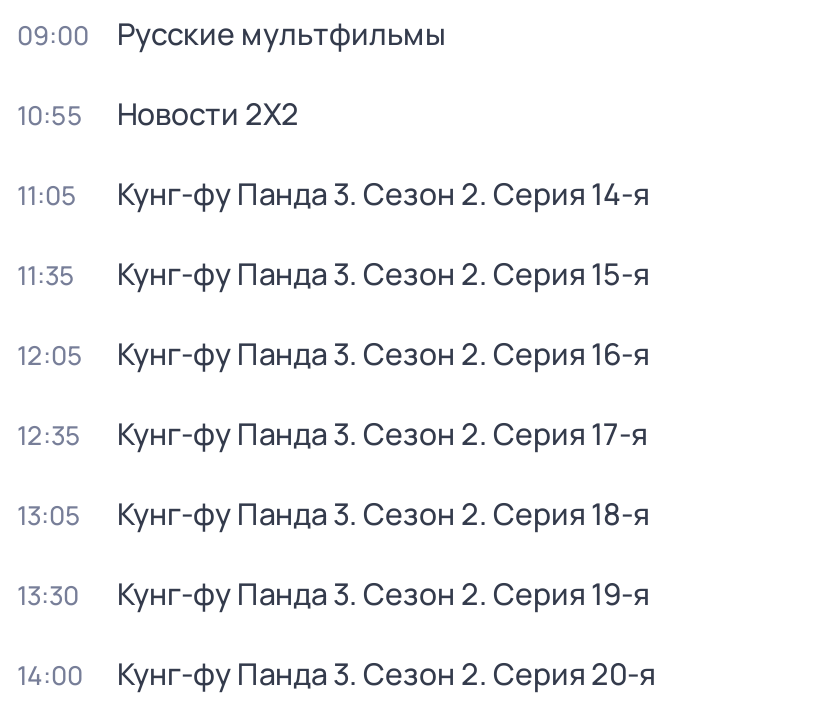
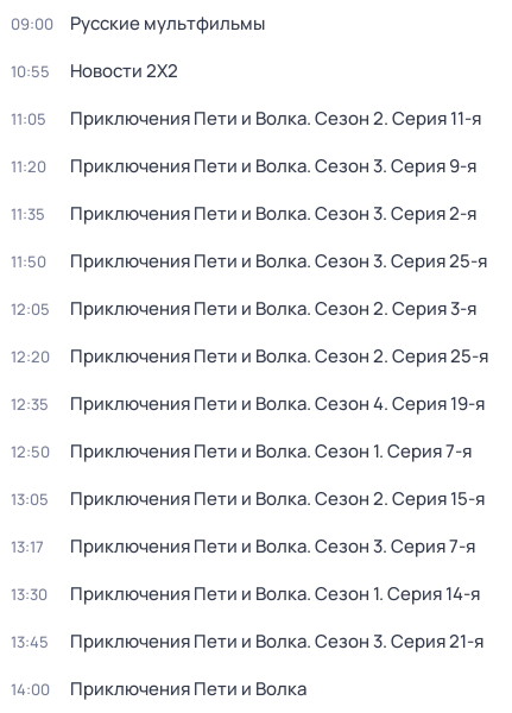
[117,173,649,215] Кунг-фу Панда 3. Сезон 2. Серия 14-я -> [11,106,481,178] Приключения Пети и Волка. Сезон 2. Серия 11-я | 11:20 | Приключения Пети и Волка. Сезон 3. Серия 9-я
[117,253,649,295] Кунг-фу Панда 3. Сезон 2. Серия 15-я -> [11,201,487,273] Приключения Пети и Волка. Сезон 3. Серия 2-я | 11:50 | Приключения Пети и Волка. Сезон 3. Серия 25-я
[117,333,649,375] Кунг-фу Панда 3. Сезон 2. Серия 16-я -> [11,296,488,368] Приключения Пети и Волка. Сезон 2. Серия 3-я | 12:20 | Приключения Пети и Волка. Сезон 2. Серия 25-я
[117,413,647,455] Кунг-фу Панда 3. Сезон 2. Серия 17-я -> [11,391,485,463] Приключения Пети и Волка. Сезон 4. Серия 19-я | 12:50 | Приключения Пети и Волка. Сезон 1. Серия 7-я
[117,493,649,535] Кунг-фу Панда 3. Сезон 2. Серия 18-я -> [11,486,485,559] Приключения Пети и Волка. Сезон 2. Серия 15-я | 13:17 | Приключения Пети и Волка. Сезон 3. Серия 7-я
[117,573,649,615] Кунг-фу Панда 3. Сезон 2. Серия 19-я -> [11,581,483,654] Приключения Пети и Волка. Сезон 1. Серия 14-я | 13:45 | Приключения Пети и Волка. Сезон 3. Серия 21-я
[117,653,655,695] Кунг-фу Панда 3. Сезон 2. Серия 20-я -> [70,676,306,701] Приключения Пети и Волка

